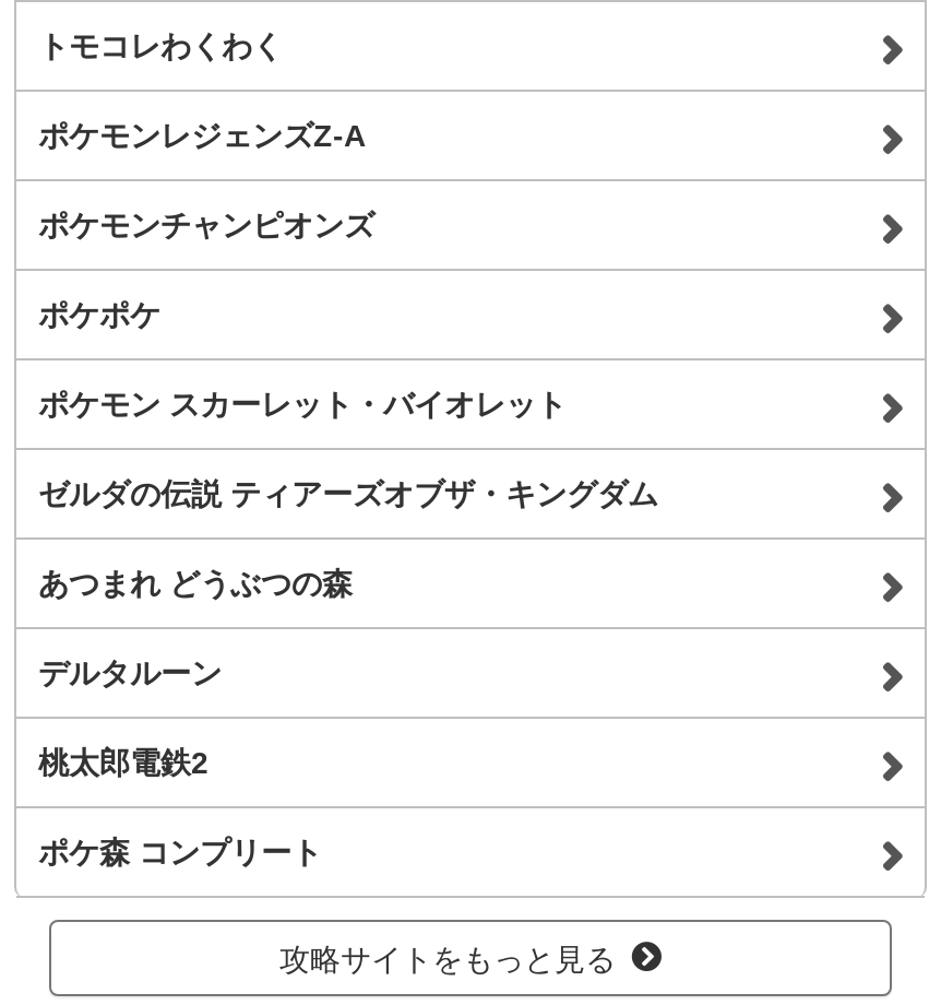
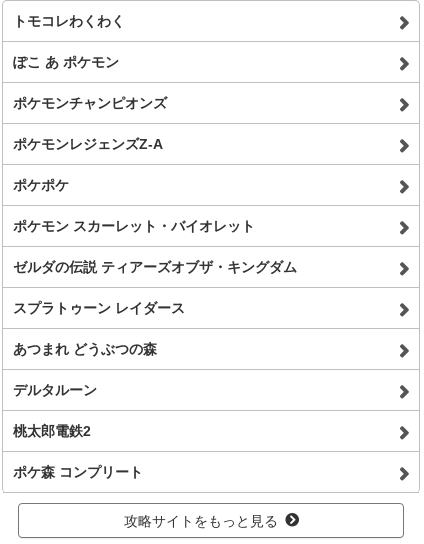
none -> [13,54,119,70] ぽこ あ ポケモン
moved [38,118,366,153] -> [13,136,163,152]: ポケモンレジェンズZ-A
none -> [13,300,185,316] スプラトゥーン レイダース

